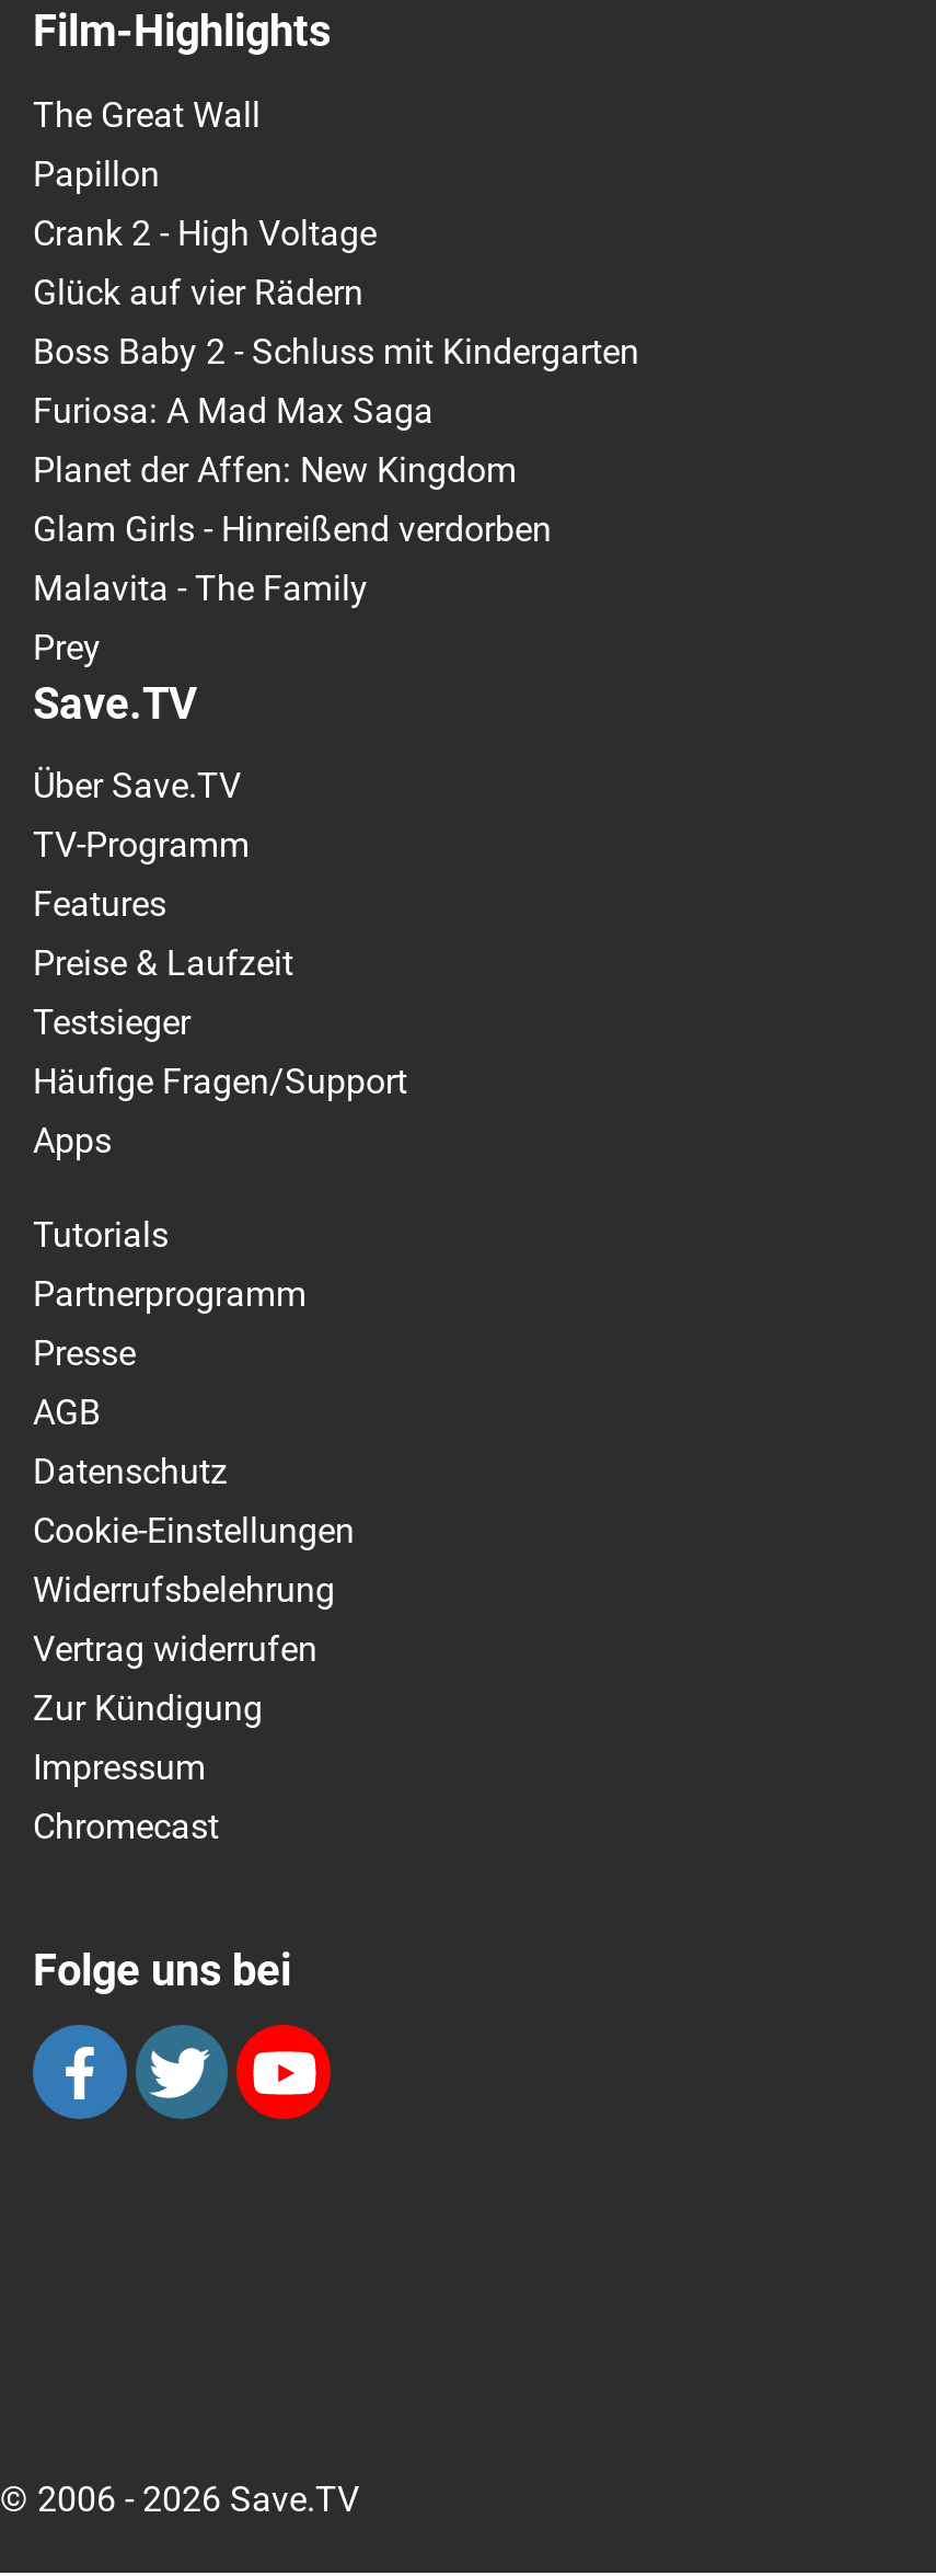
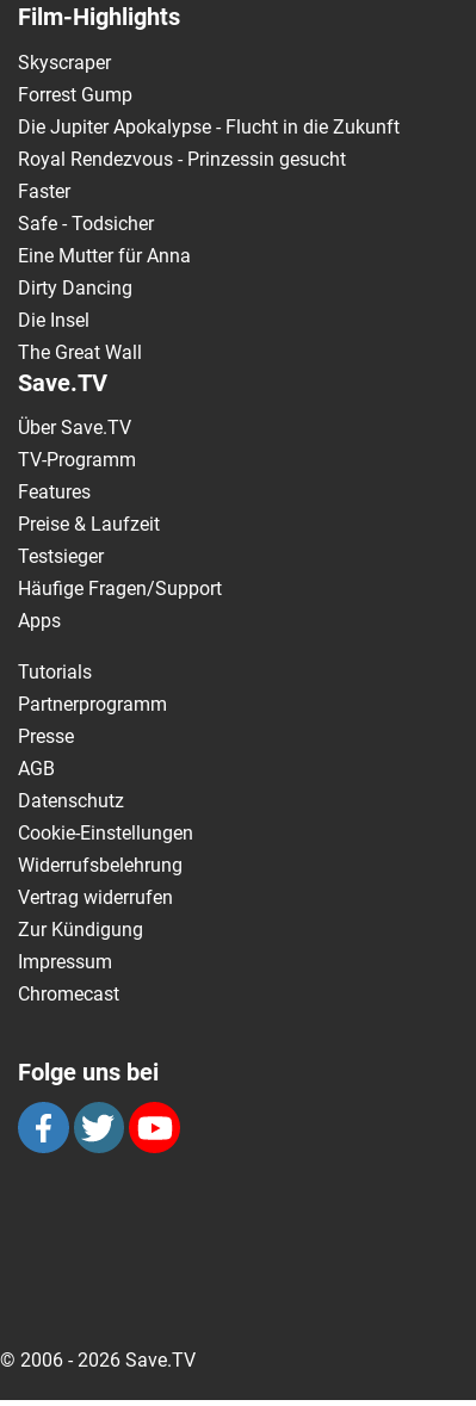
none -> [18,51,400,331] Skyscraper | Forrest Gump | Die Jupiter Apokalypse - Flucht in die Zukunft | Royal Rendezvous - Prinzessin gesucht | Faster | Safe - Todsicher | Eine Mutter für Anna | Dirty Dancing | Die Insel
moved [33,93,261,135] -> [18,341,142,363]: The Great Wall
[33,153,639,668] Papillon | Crank 2 - High Voltage | Glück auf vier Rädern | Boss Baby 2 - Schluss mit Kindergarten | Furiosa: A Mad Max Saga | Planet der Affen: New Kingdom | Glam Girls - Hinreißend verdorben | Malavita - The Family | Prey -> none

